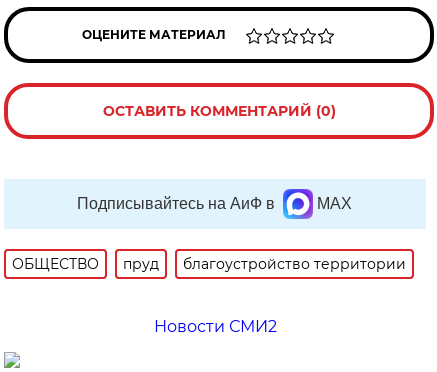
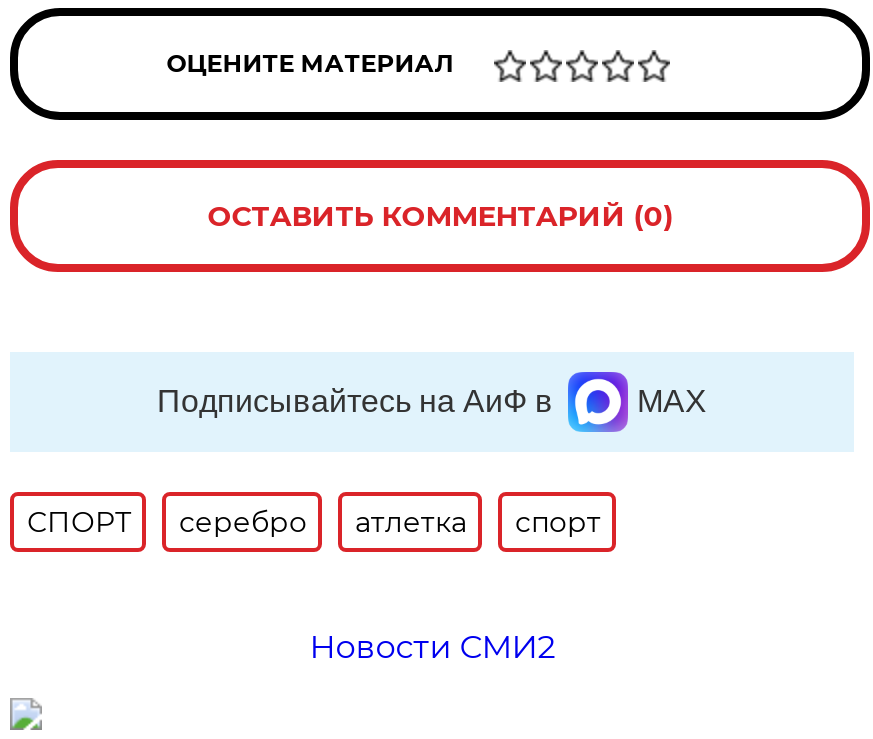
[12,255,406,273] ОБЩЕСТВО | пруд | благоустройство территории -> [27,504,601,540] СПОРТ | серебро | атлетка | спорт

